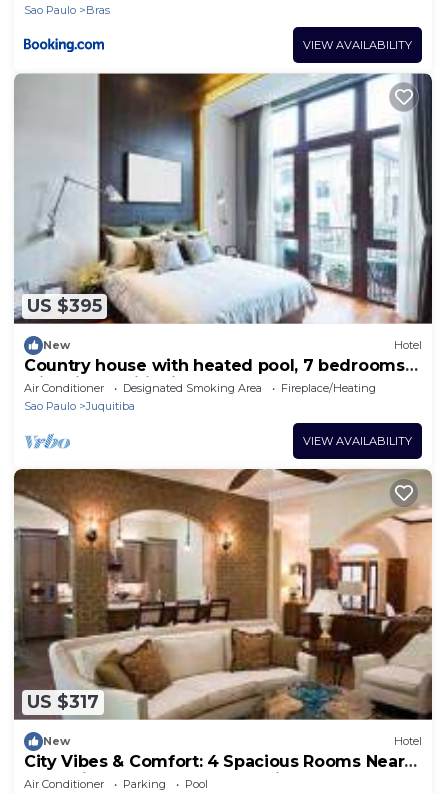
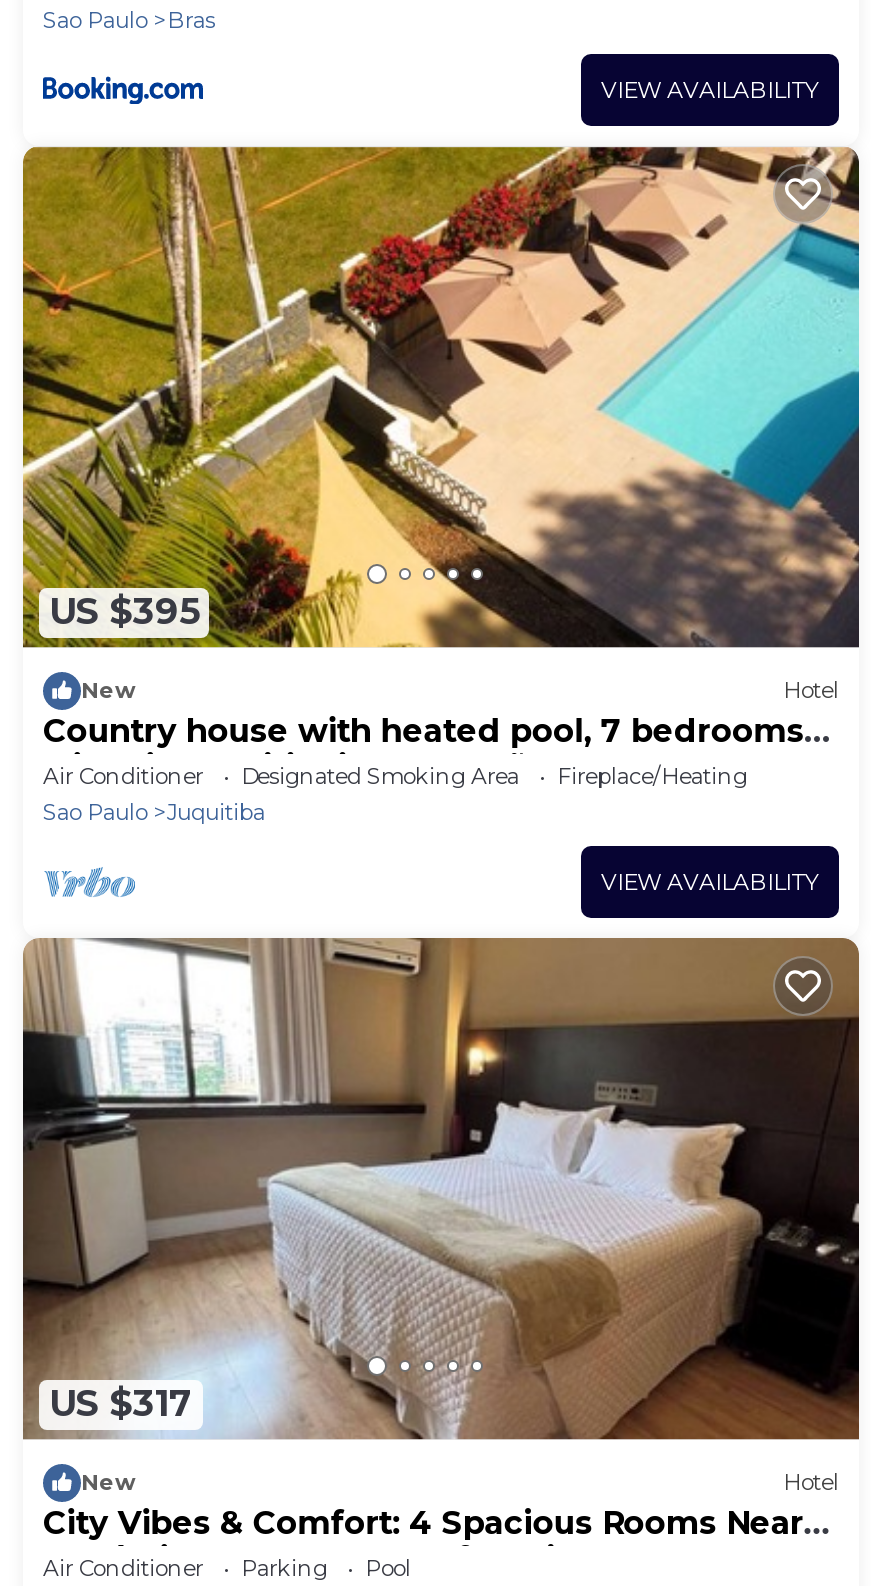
[14,73,433,324] [image] -> [21,146,861,650] [image]
[13,468,433,720] [image] -> [21,936,861,1440] [image]

